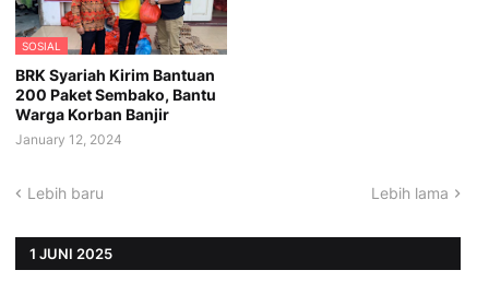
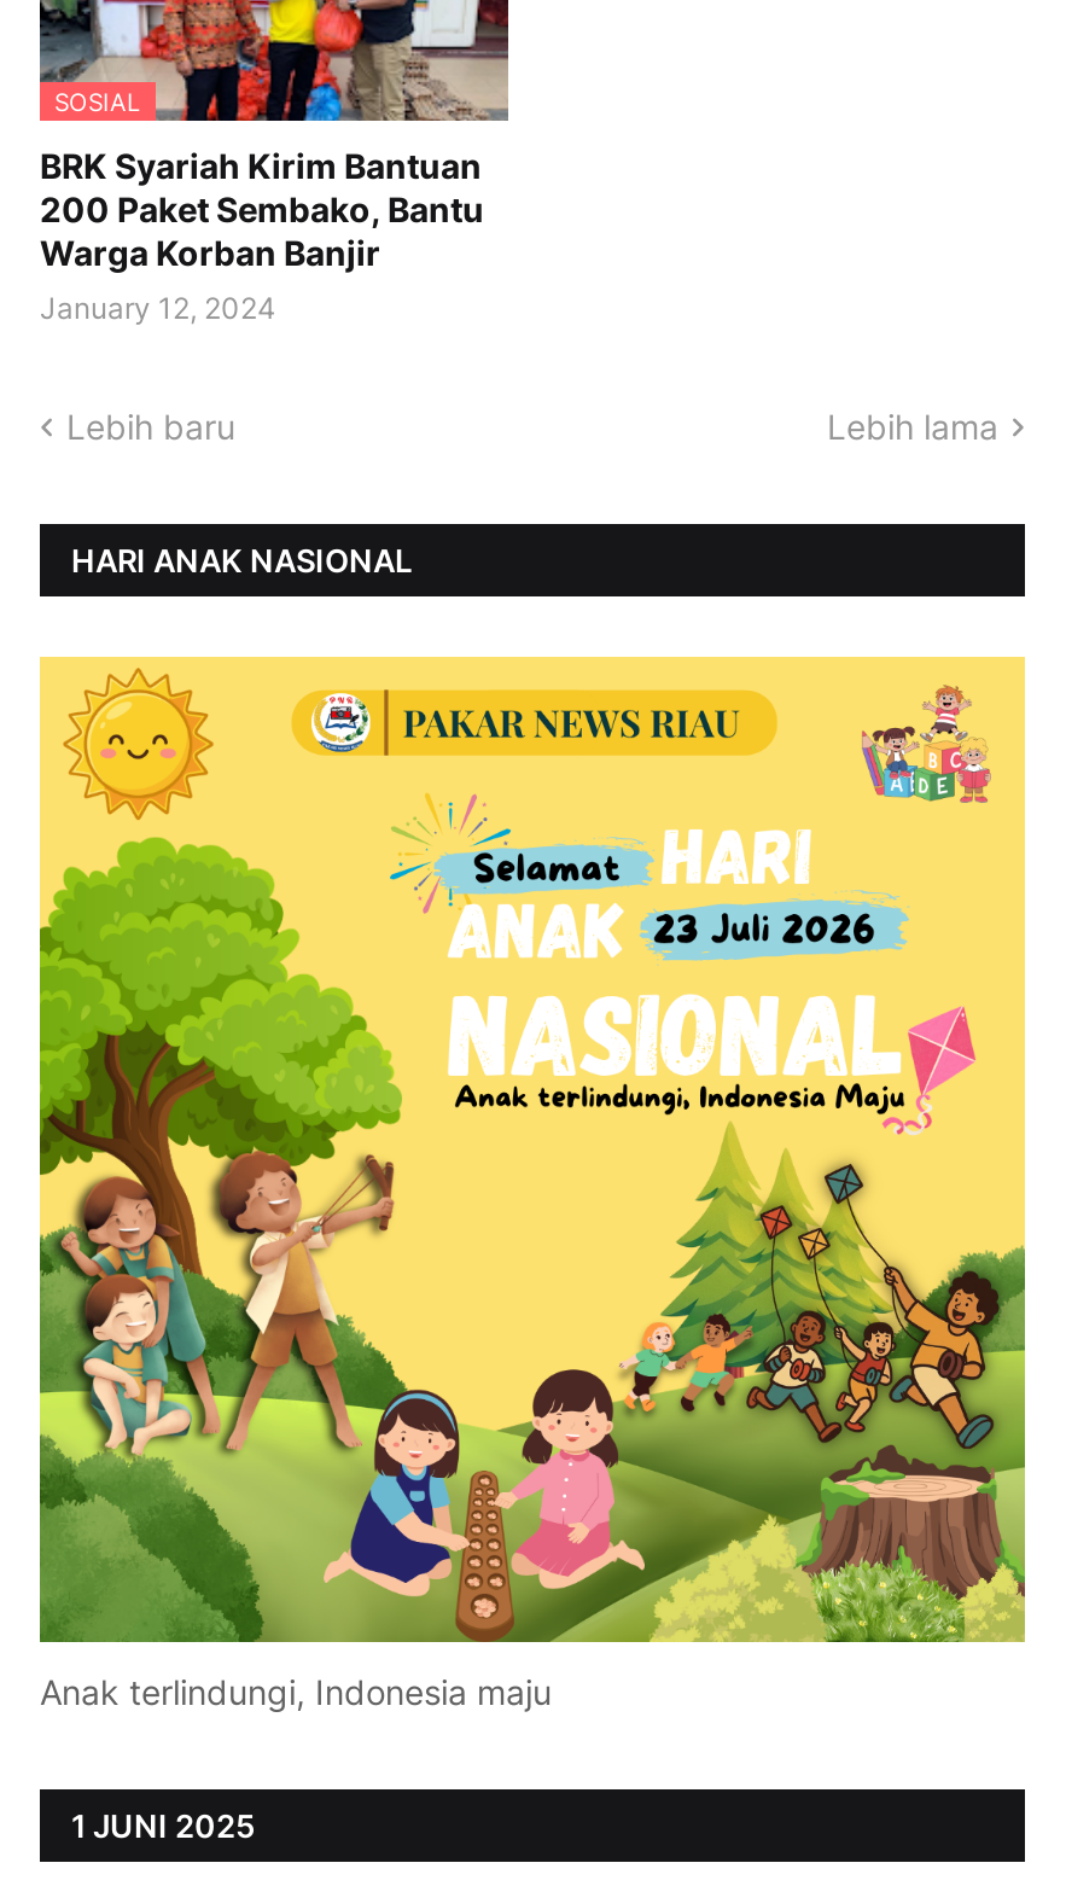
none -> [37,654,1027,1713] [image] | Anak terlindungi, Indonesia maju
none -> [71,540,412,579] HARI ANAK NASIONAL

